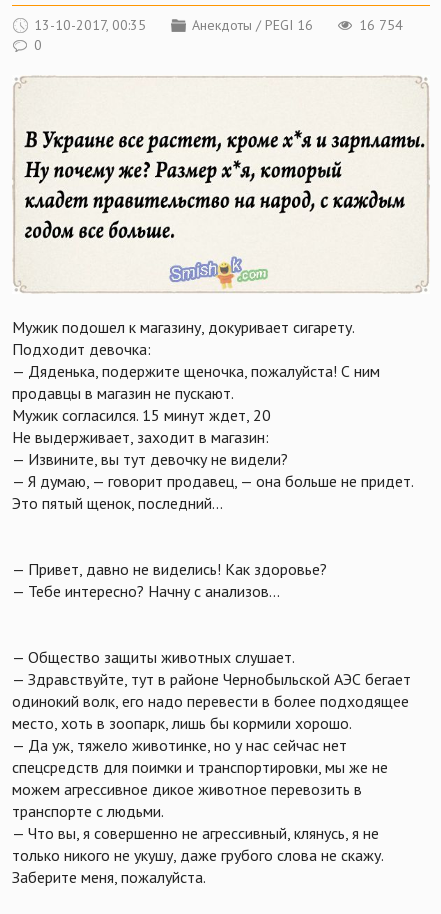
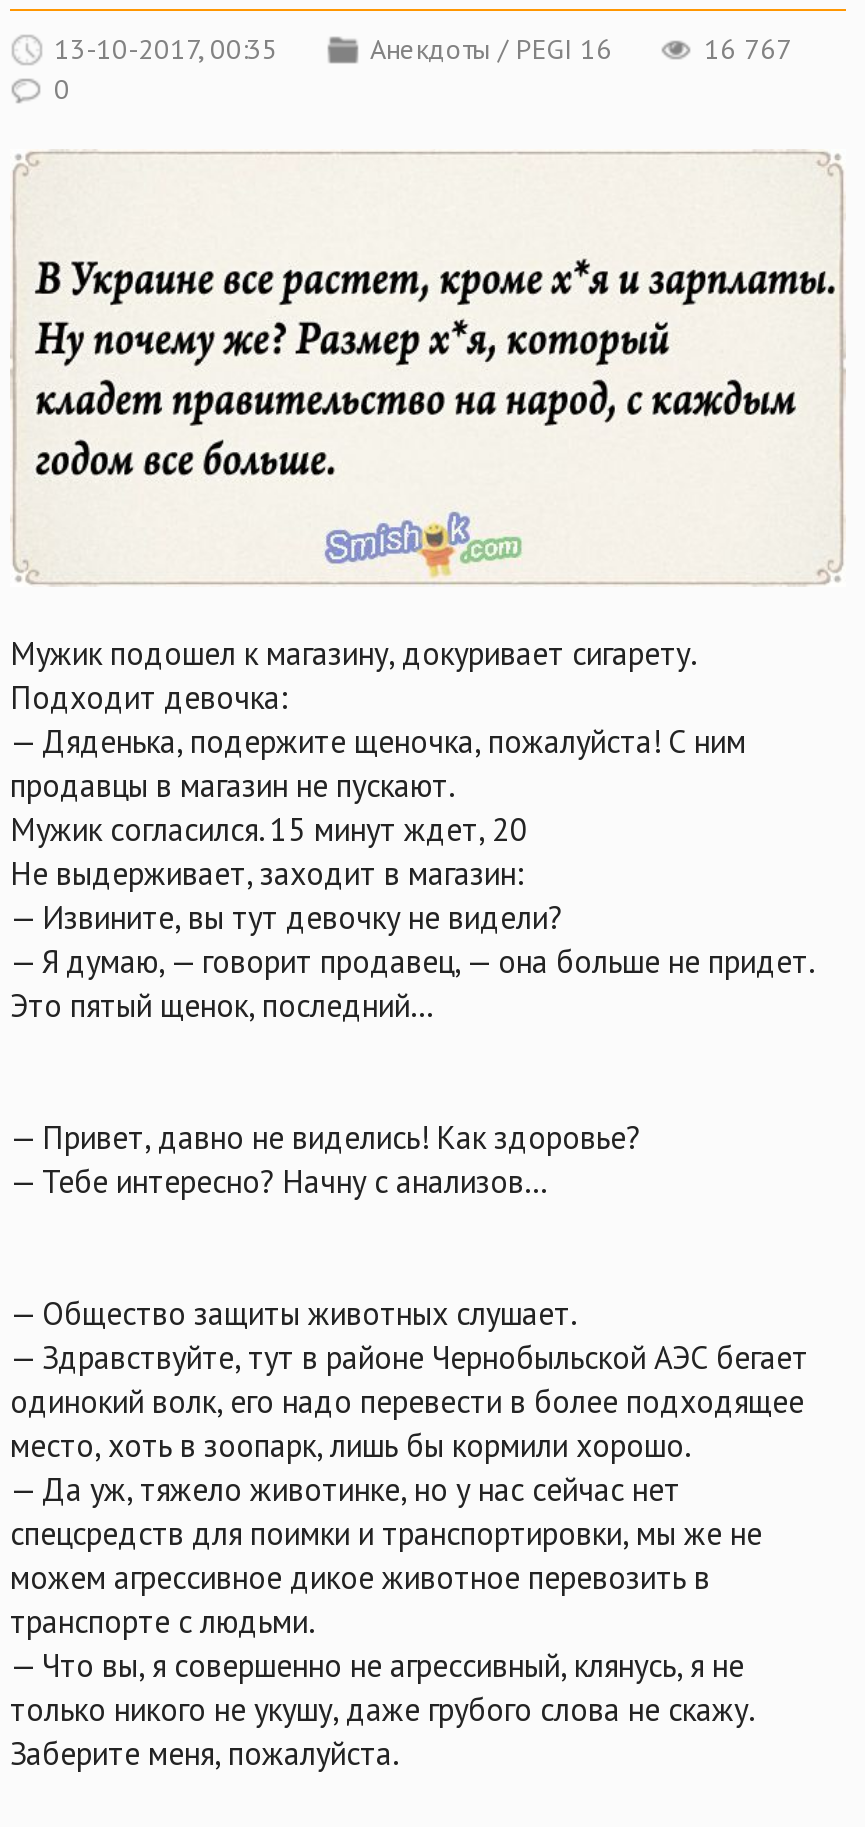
[359,16,403,34] 16 754 -> [704,31,792,67] 16 767

